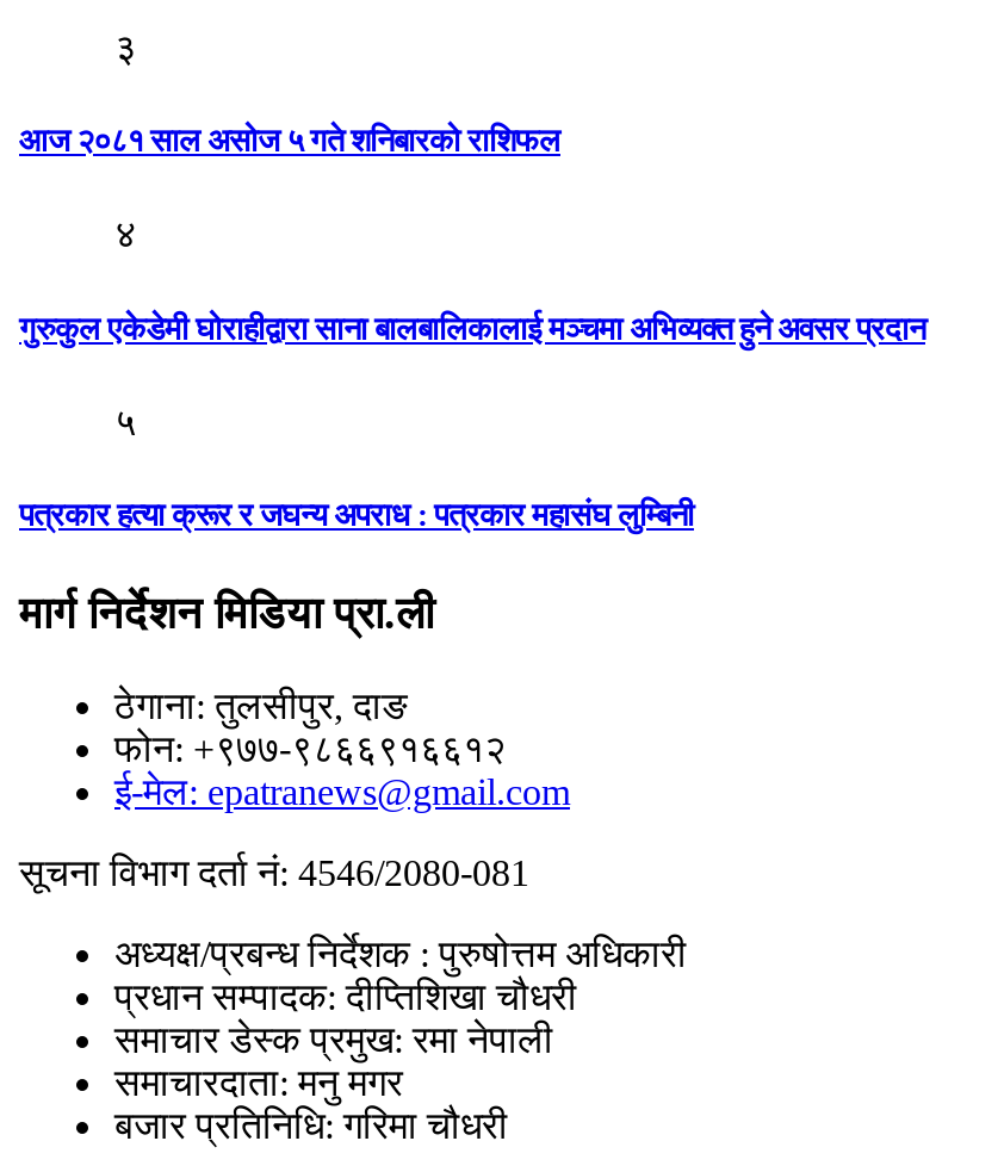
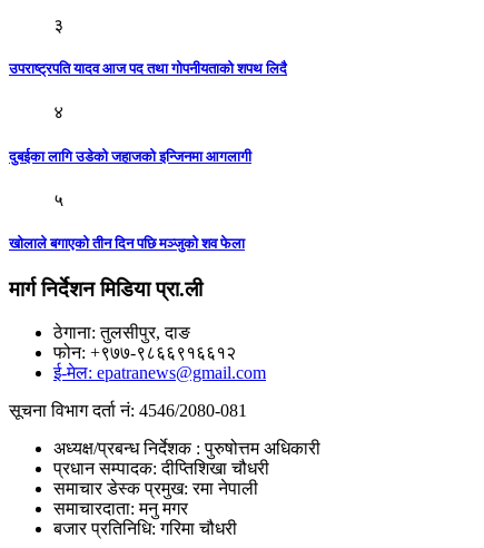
[19,123,560,159] आज २०८१ साल असोज ५ गते शनिबारकाे राशिफल -> [9,60,287,77] उपराष्ट्रपति यादव आज पद तथा गोपनीयताको शपथ लिदै
[19,310,925,346] गुरुकुल एकेडेमी घोराहीद्वारा साना बालबालिकालाई मञ्चमा अभिव्यक्त हुने अवसर प्रदान -> [9,148,251,164] दुबईका लागि उडेको जहाजको इन्जिनमा आगलागी
[19,497,694,533] पत्रकार हत्या क्रूर र जघन्य अपराध : पत्रकार महासंघ लुम्बिनी -> [9,235,245,252] खाेलाले बगाएको तीन दिन पछि मञ्जुकाे शव फेला

